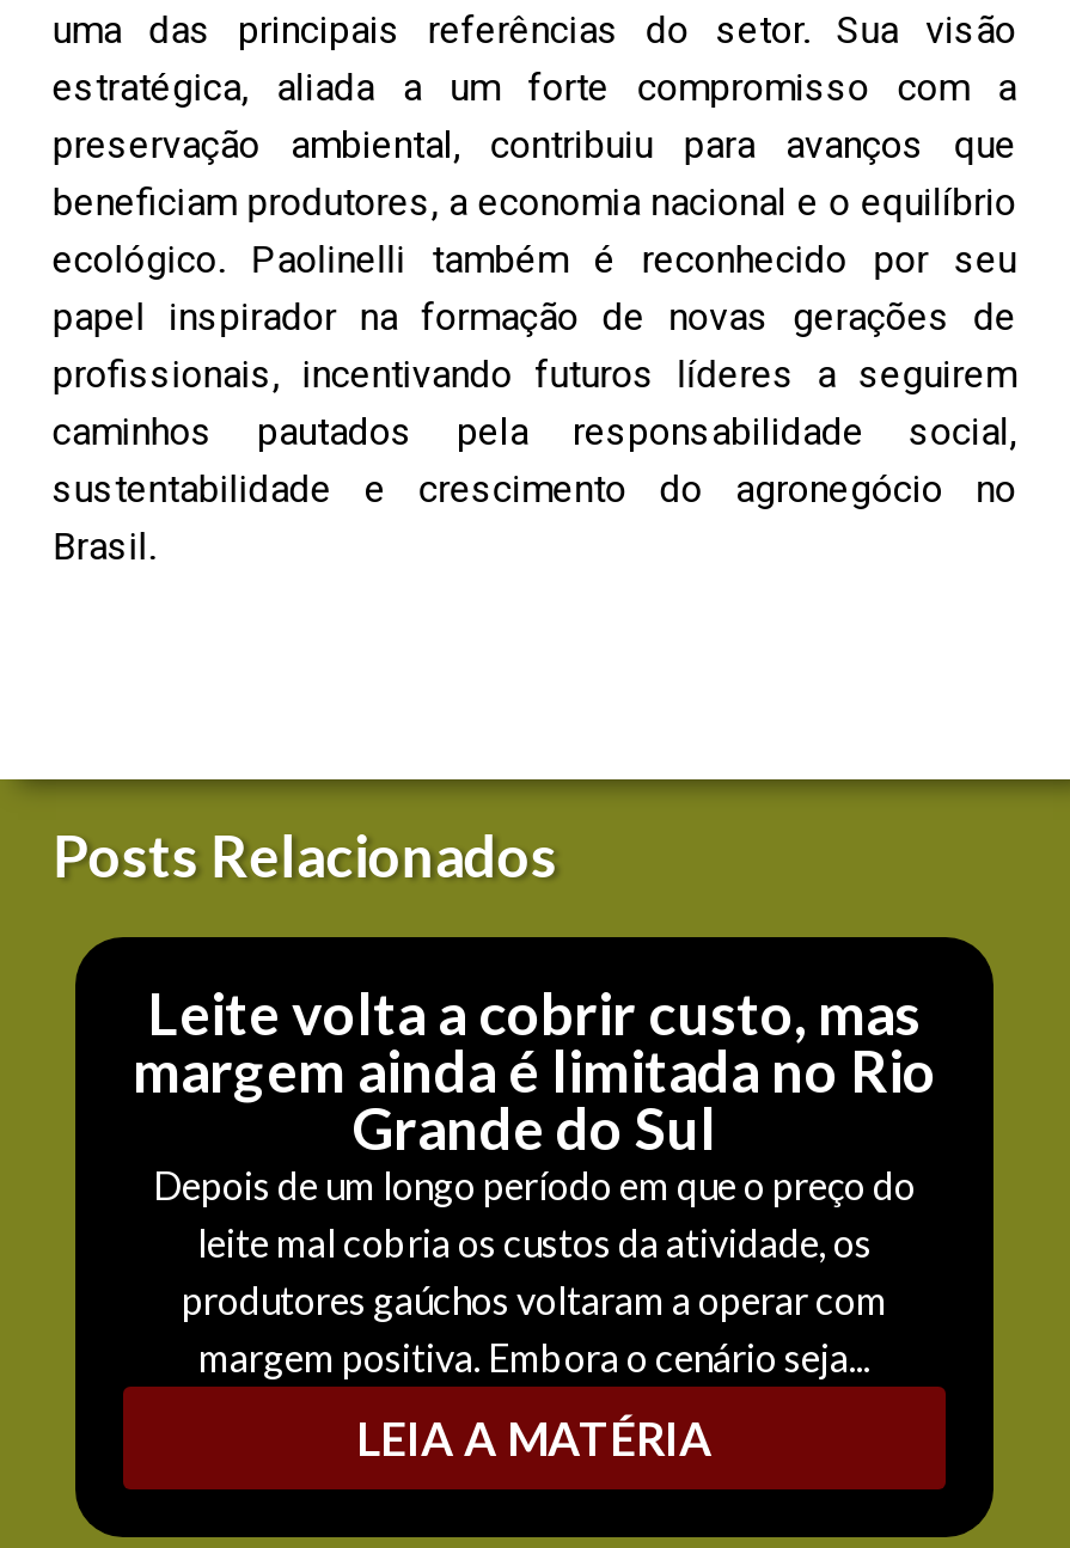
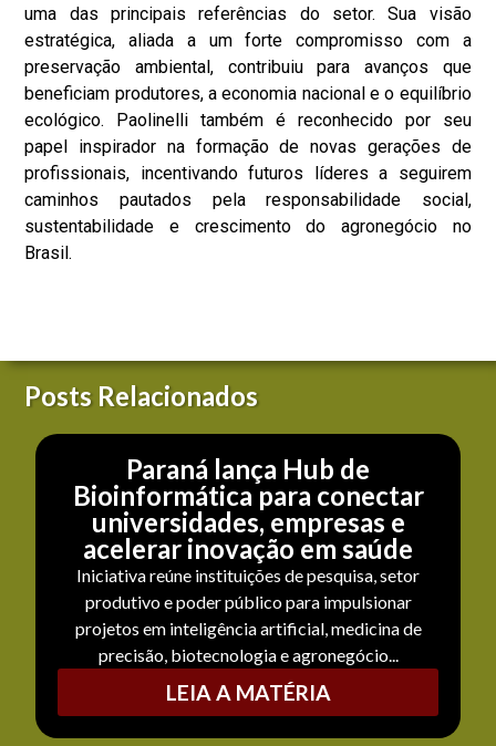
[133,977,936,1378] Leite volta a cobrir custo, mas | margem ainda é limitada no Rio | Grande do Sul | Depois de um longo período em que o preço do | leite mal cobria os custos da atividade, os | produtores gaúchos voltaram a operar com | margem positiva. Embora o cenário seja... -> [73,452,423,665] Paraná lança Hub de | Bioinformática para conectar | universidades, empresas e | acelerar inovação em saúde | Iniciativa reúne instituições de pesquisa, setor | produtivo e poder público para impulsionar | projetos em inteligência artificial, medicina de | precisão, biotecnologia e agronegócio...

